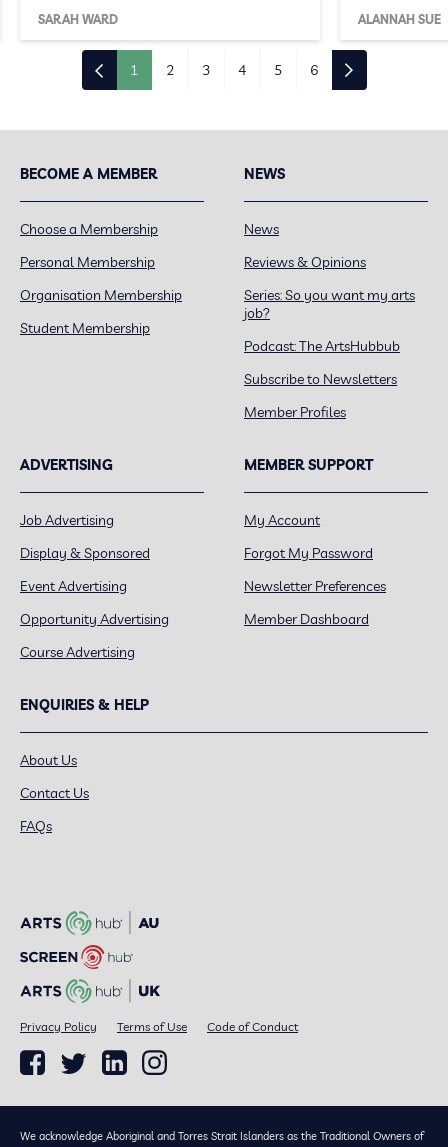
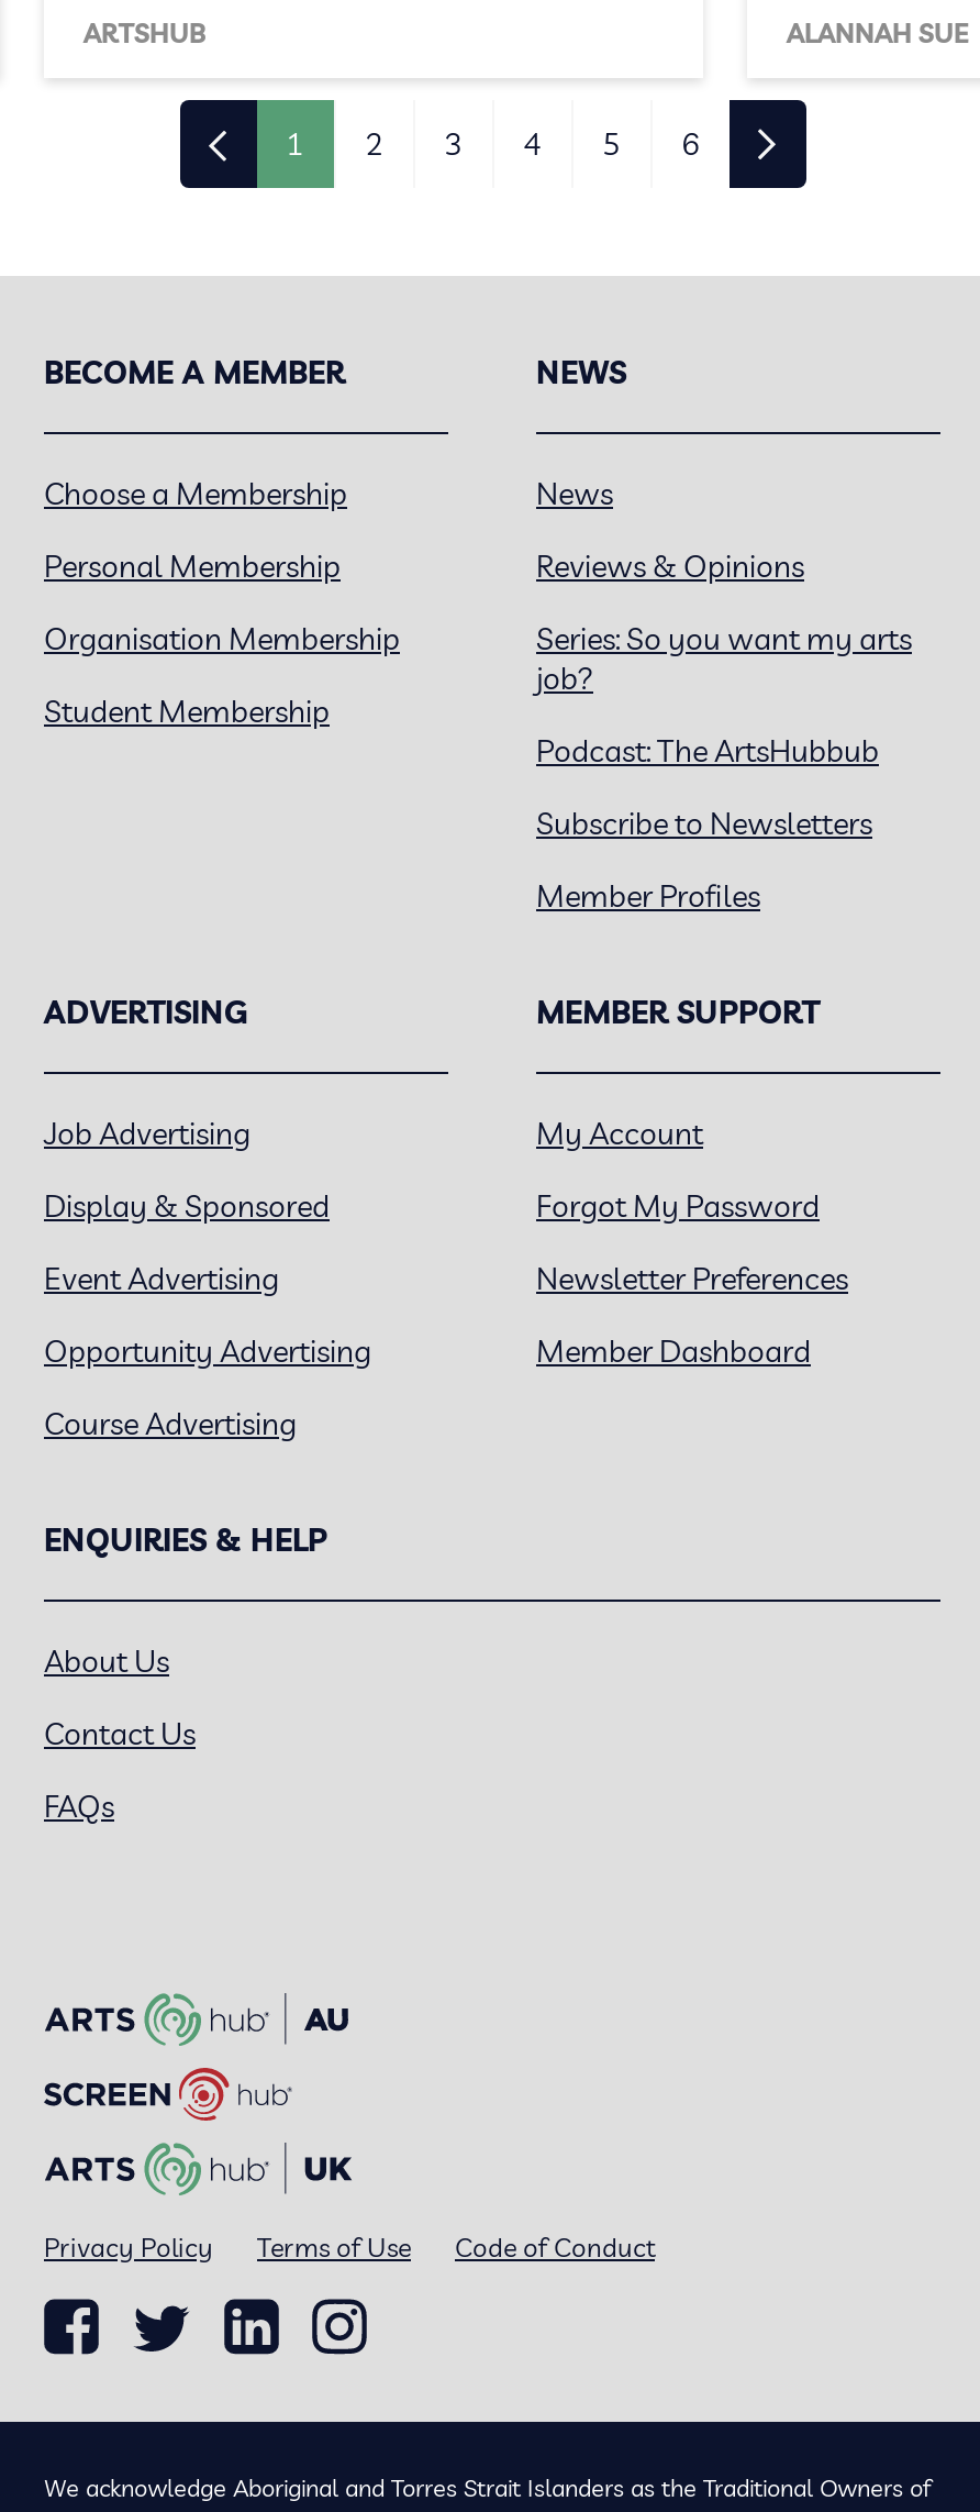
[38,12,118,27] SARAH WARD -> [83,16,207,49] ARTSHUB

